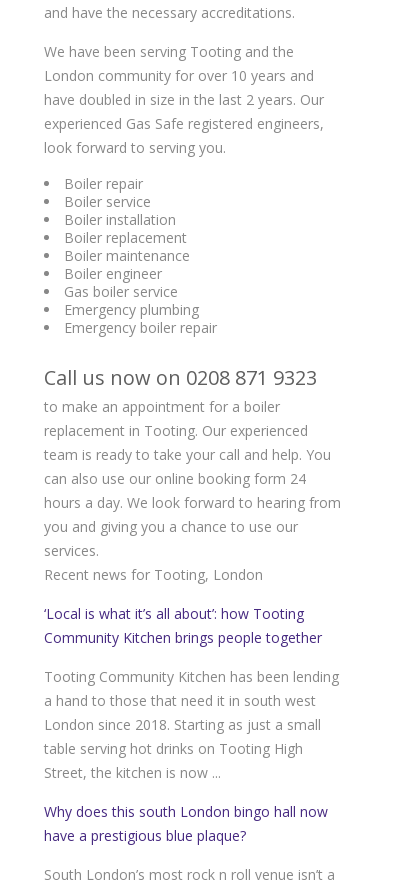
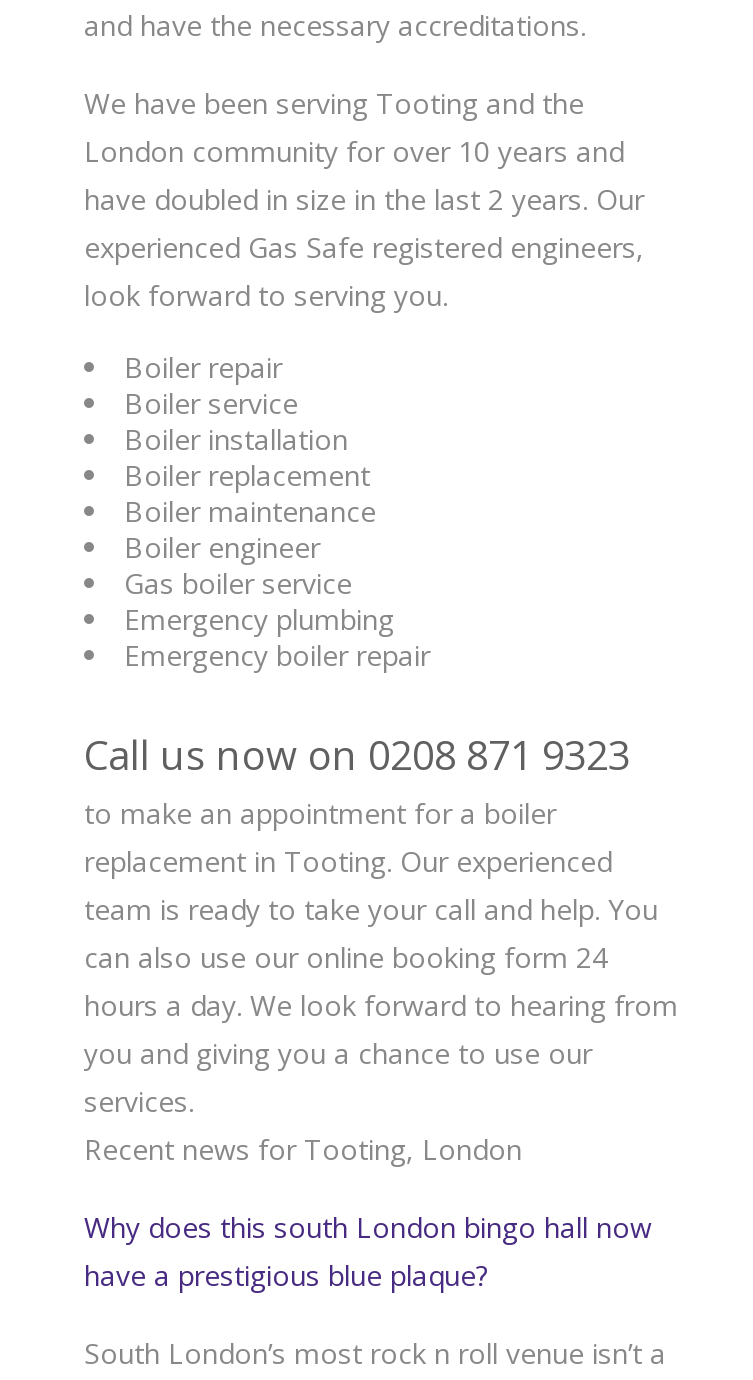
[44,604,339,782] ‘Local is what it’s all about’: how Tooting | Community Kitchen brings people together | Tooting Community Kitchen has been lending | a hand to those that need it in south west | London since 2018. Starting as just a small | table serving hot drinks on Tooting High | Street, the kitchen is now ... -> none

